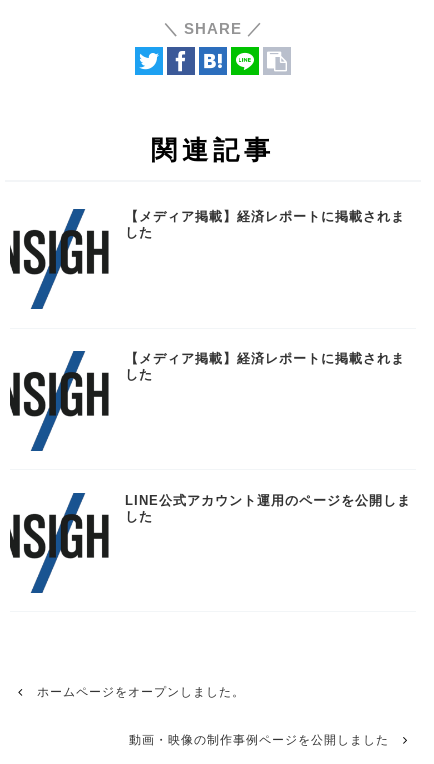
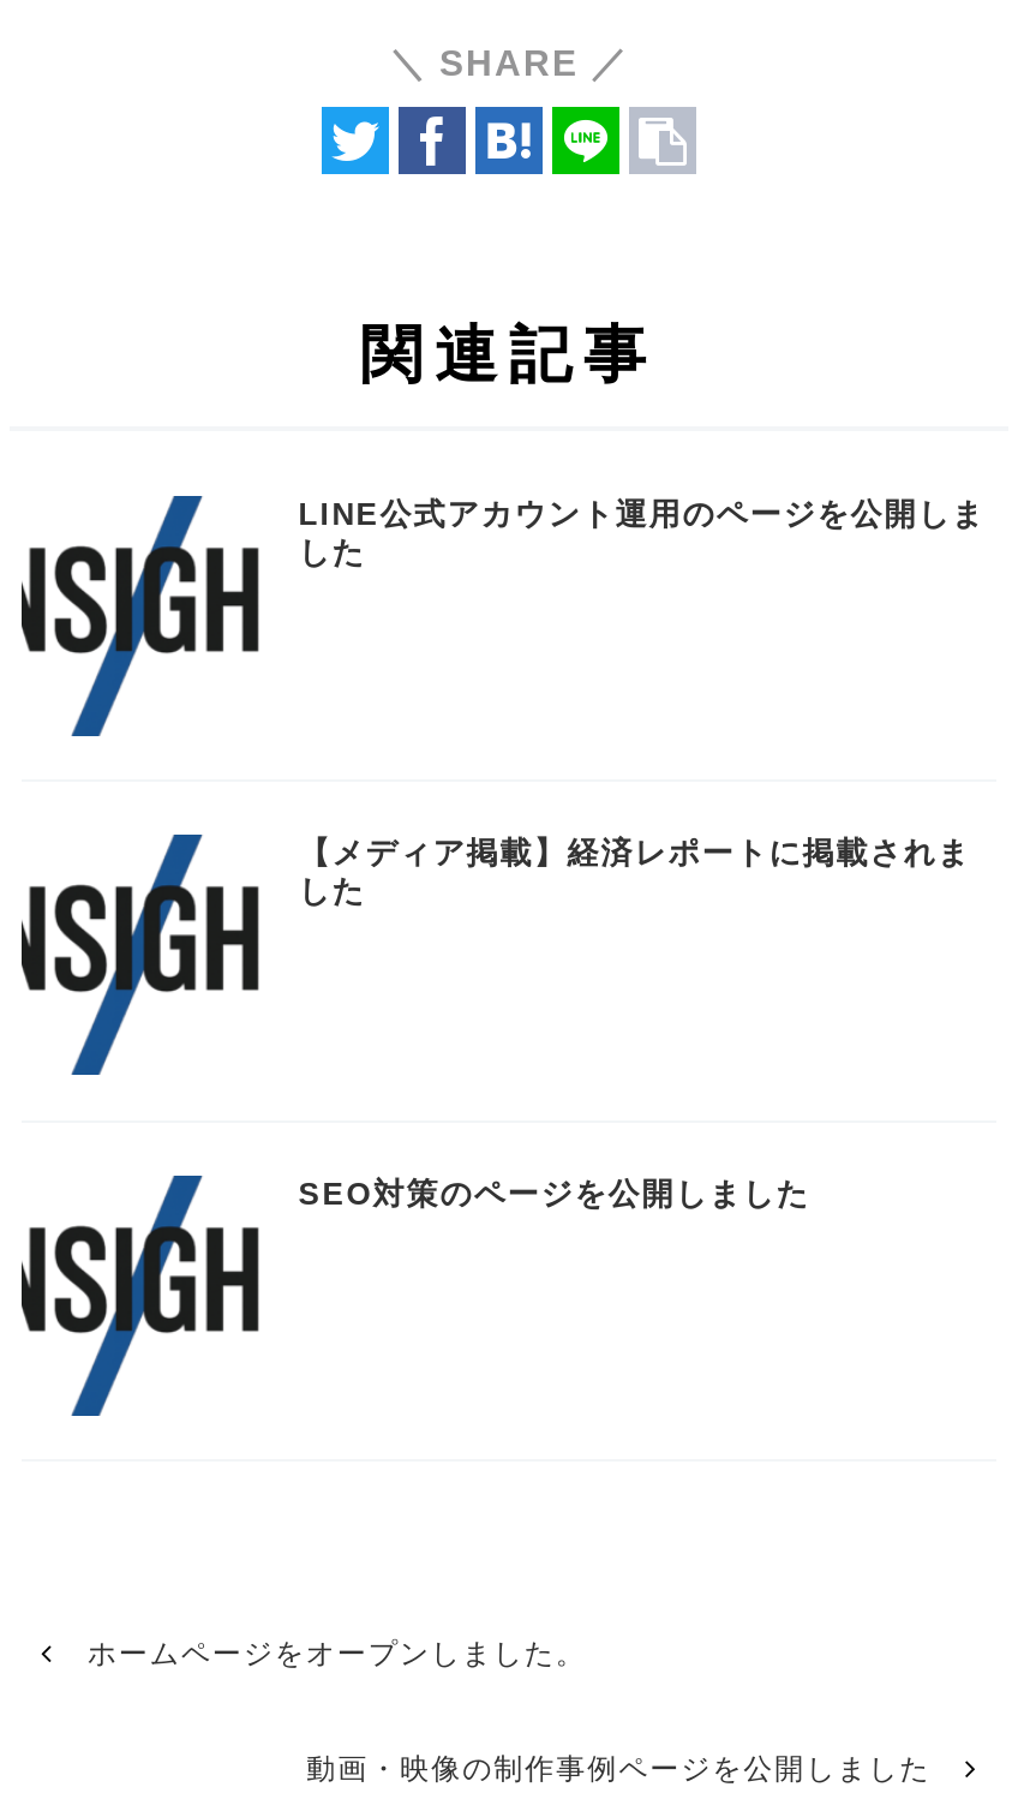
[125,209,405,224] 【メディア掲載】経済レポートに掲載されま -> none
moved [125,493,411,508] -> [298,496,985,532]: LINE公式アカウント運用のページを公開しま
[125,509,153,524] した -> [298,1177,810,1213] SEO対策のページを公開しました

